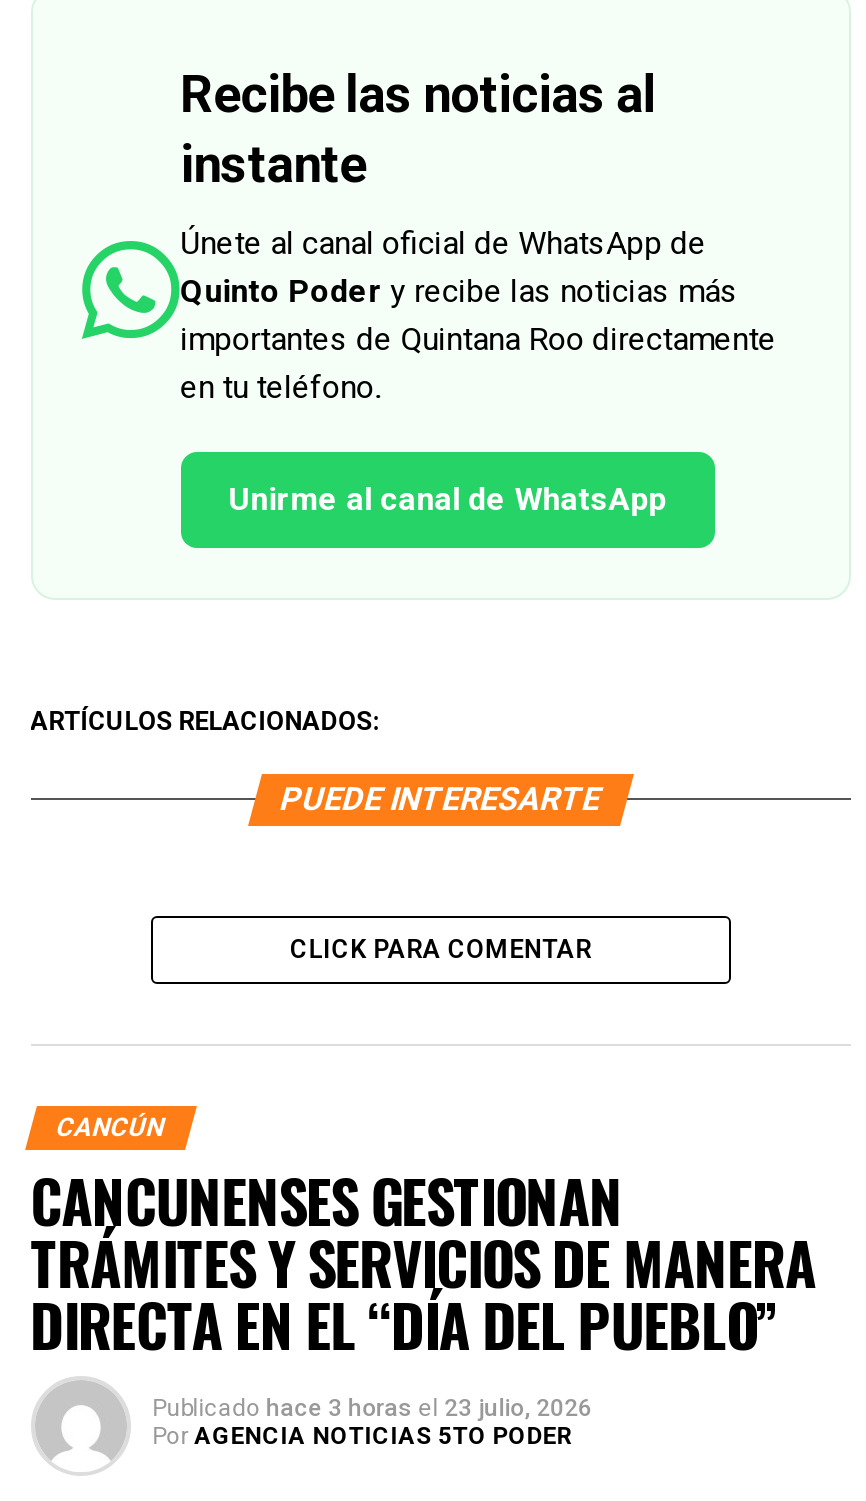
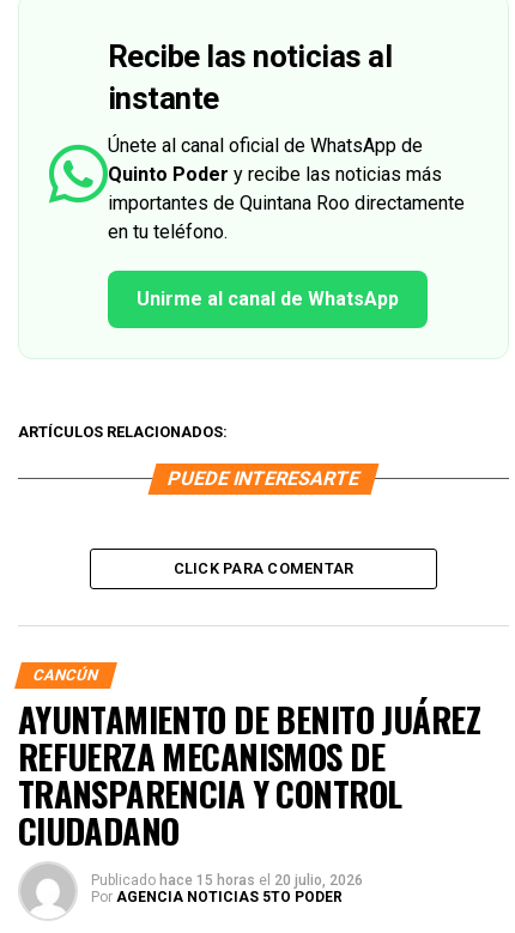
[30,1158,816,1422] CANCUNENSES GESTIONAN | TRÁMITES Y SERVICIOS DE MANERA | DIRECTA EN EL “DÍA DEL PUEBLO” | Publicado hace 3 horas el 23 julio, 2026 -> [18,694,480,889] AYUNTAMIENTO DE BENITO JUÁREZ | REFUERZA MECANISMOS DE | TRANSPARENCIA Y CONTROL | CIUDADANO | Publicado hace 15 horas el 20 julio, 2026

